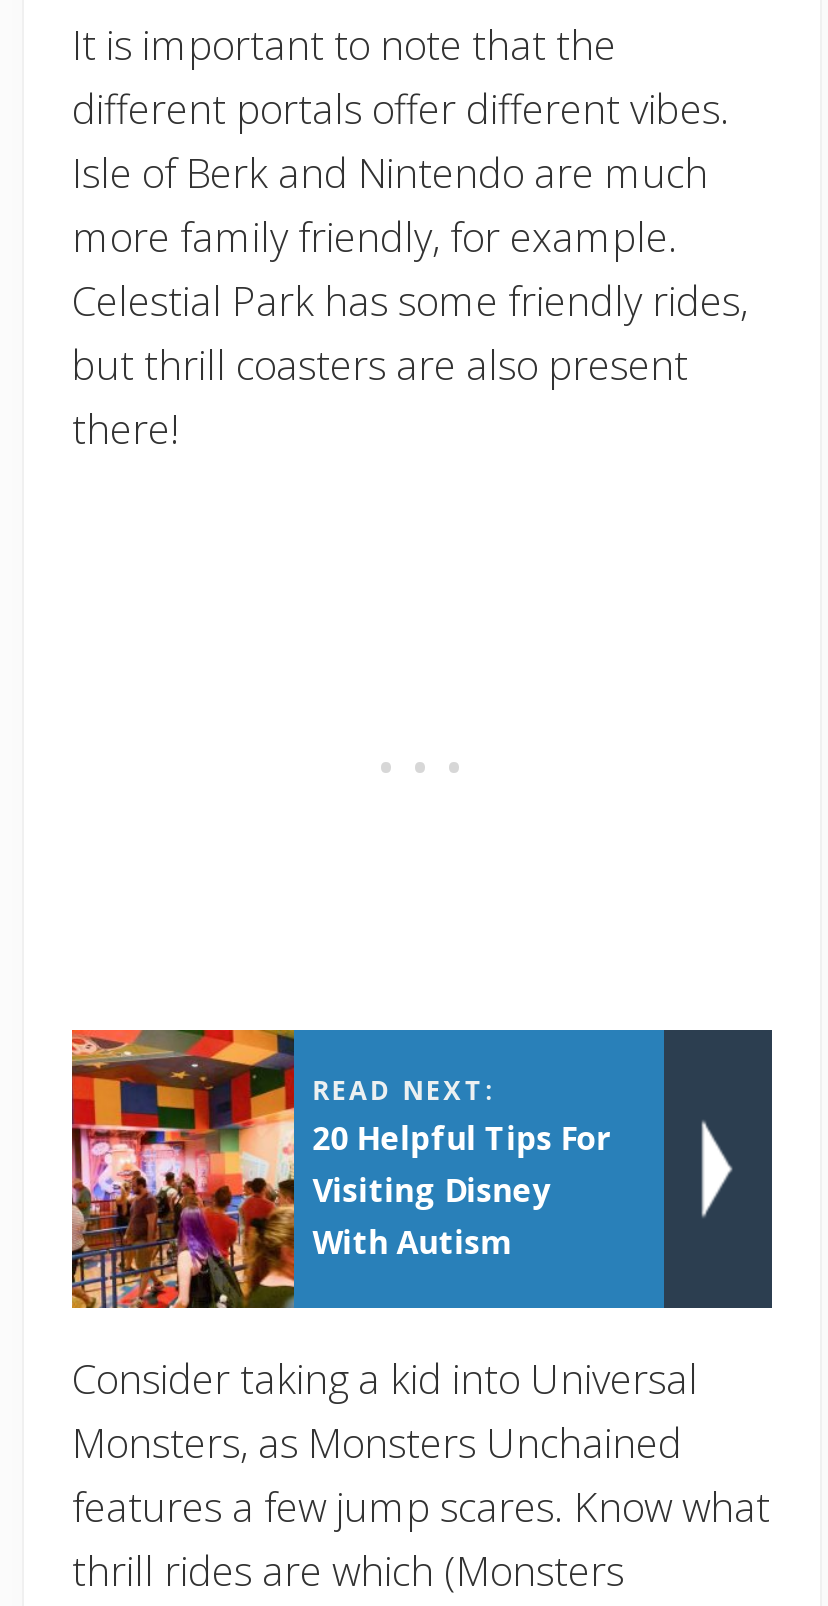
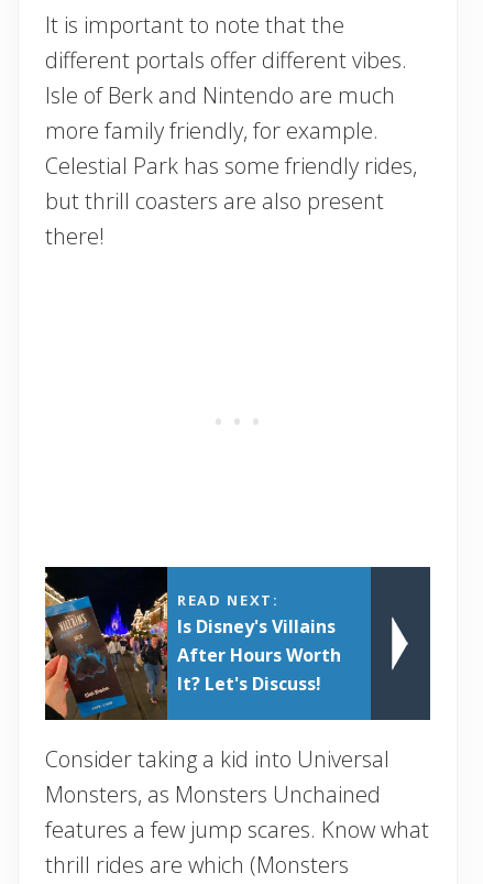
[70,1028,610,1310] [image] | 20 Helpful Tips For | Visiting Disney | With Autism -> [44,566,341,721] [image] | Is Disney's Villains | After Hours Worth | It? Let's Discuss!

